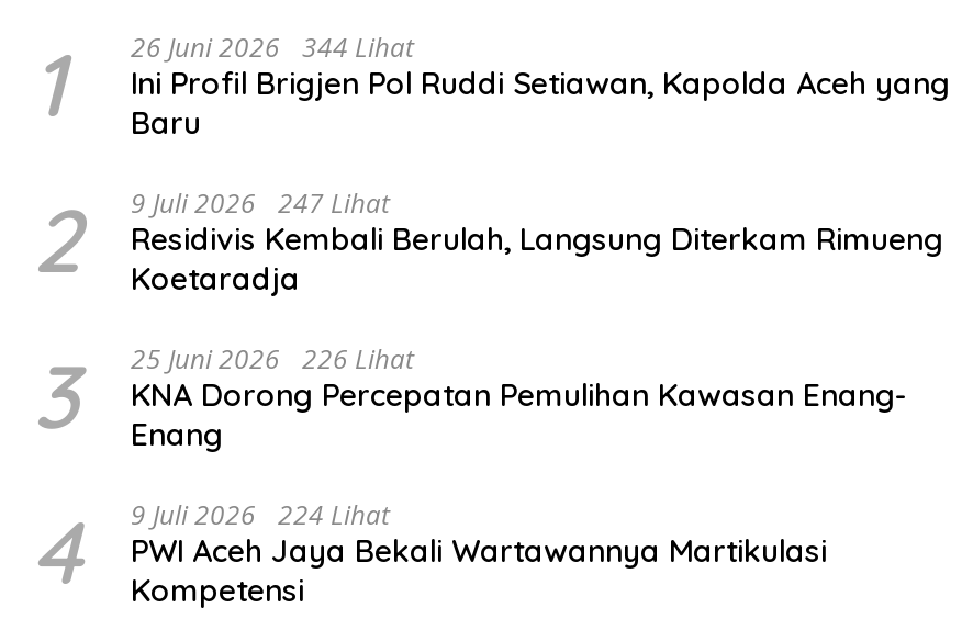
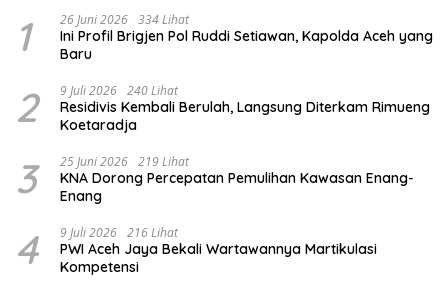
[32,27,950,142] 1 26 Juni 2026 344 Lihat Ini Profil Brigjen Pol Ruddi Setiawan, Kapolda Aceh yang Baru -> [15,10,433,62] 1 26 Juni 2026 334 Lihat Ini Profil Brigjen Pol Ruddi Setiawan, Kapolda Aceh yang Baru
[32,183,943,297] 2 9 Juli 2026 247 Lihat Residivis Kembali Berulah, Langsung Diterkam Rimueng Koetaradja -> [15,81,430,133] 2 9 Juli 2026 240 Lihat Residivis Kembali Berulah, Langsung Diterkam Rimueng Koetaradja
[32,339,908,453] 3 25 Juni 2026 226 Lihat KNA Dorong Percepatan Pemulihan Kawasan Enang- Enang -> [15,152,414,204] 3 25 Juni 2026 219 Lihat KNA Dorong Percepatan Pemulihan Kawasan Enang- Enang
[32,495,827,609] 4 9 Juli 2026 224 Lihat PWI Aceh Jaya Bekali Wartawannya Martikulasi Kompetensi -> [15,223,377,275] 4 9 Juli 2026 216 Lihat PWI Aceh Jaya Bekali Wartawannya Martikulasi Kompetensi

